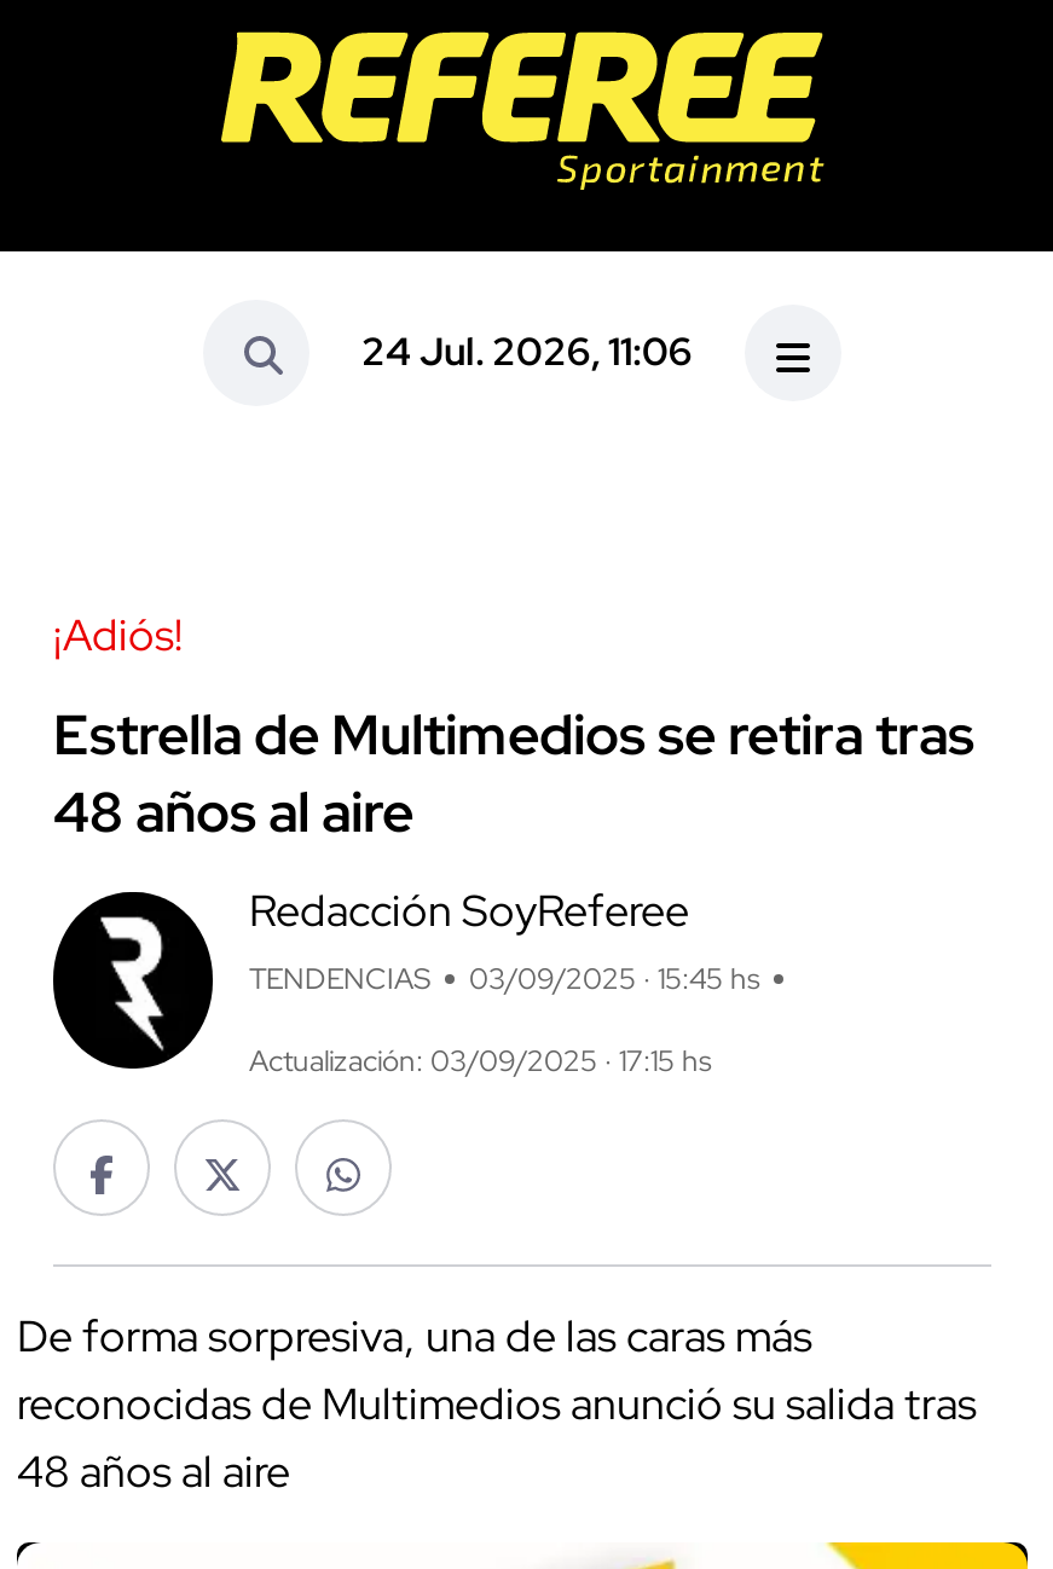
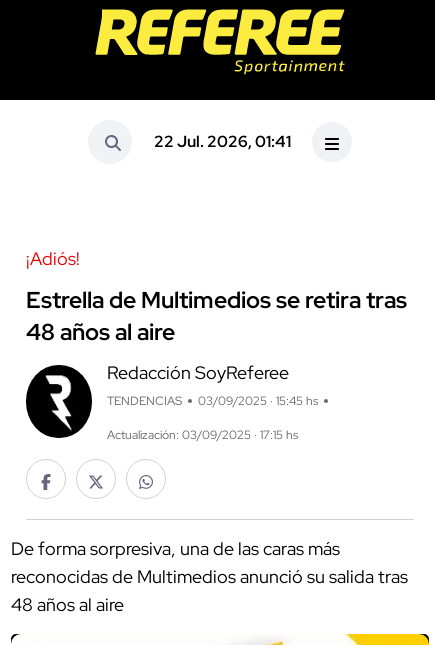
[361,327,693,377] 24 Jul. 2026, 11:06 -> [153,131,290,152] 22 Jul. 2026, 01:41

